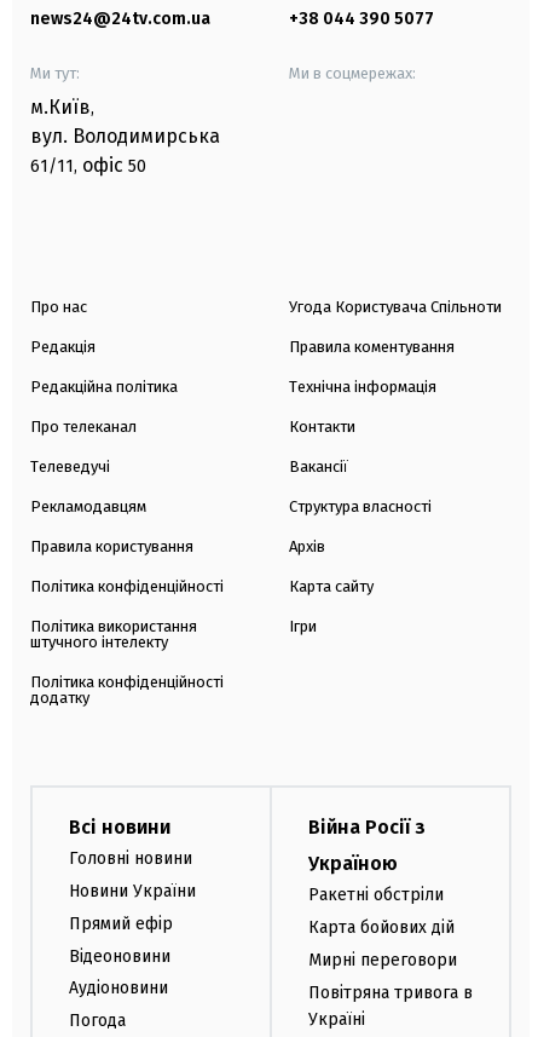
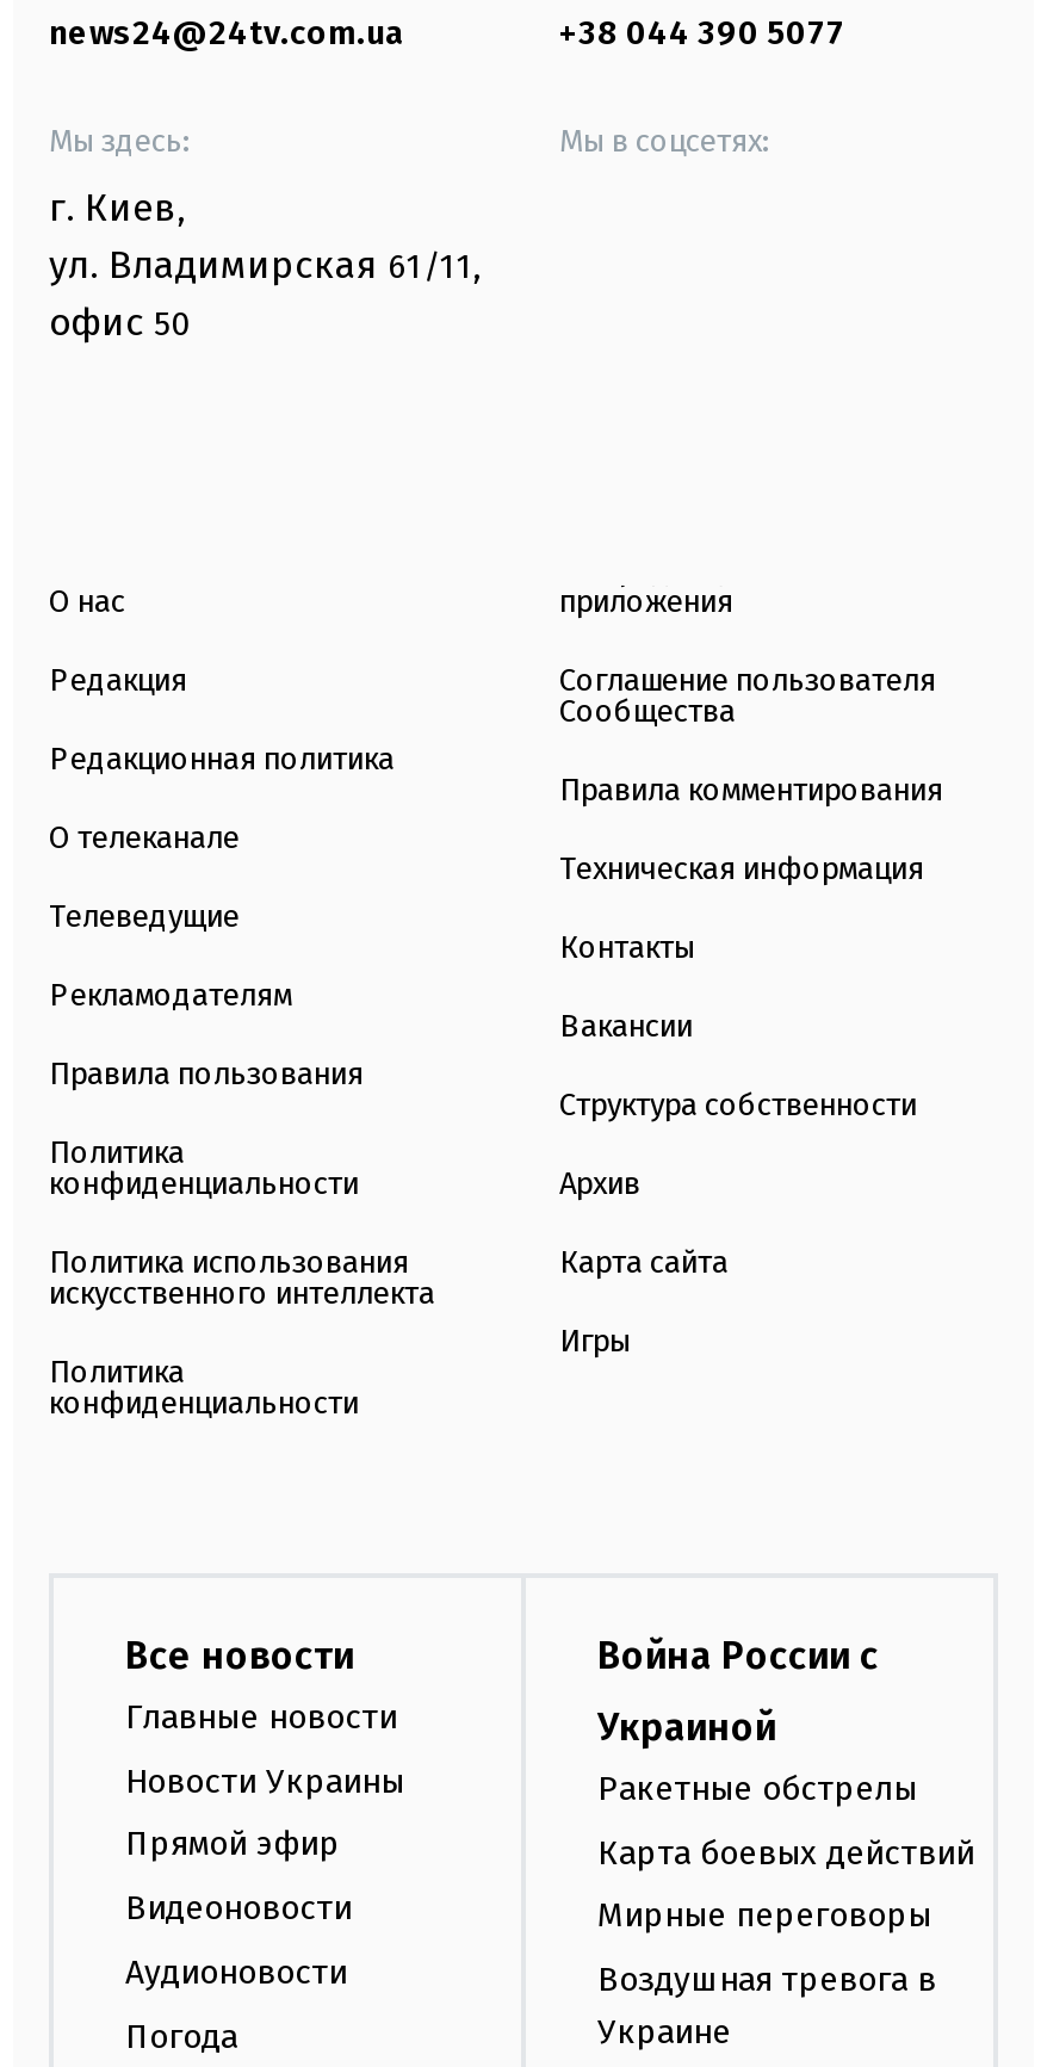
[30,64,220,177] Ми тут: | м.Київ, | вул. Володимирська | 61/11, офіс 50 -> [49,122,481,344] Мы здесь: | г. Киев, | ул. Владимирская 61/11, | офис 50
[289,64,416,82] Ми в соцмережах: -> [559,122,769,158] Мы в соцсетях:
[30,298,224,707] Про нас | Редакція | Редакційна політика | Про телеканал | Телеведучі | Рекламодавцям | Правила користування | Політика конфіденційності | Політика використання | штучного інтелекту | Політика конфіденційності | додатку -> [49,582,435,1420] О нас | Редакция | Редакционная политика | О телеканале | Телеведущие | Рекламодателям | Правила пользования | Политика | конфиденциальности | Политика использования | искусственного интеллекта | Политика | конфиденциальности
[289,298,502,635] Угода Користувача Спільноти | Правила коментування | Технічна інформація | Контакти | Вакансії | Структура власності | Архів | Карта сайту | Ігри -> [559,582,943,1358] приложения | Соглашение пользователя | Сообщества | Правила комментирования | Техническая информация | Контакты | Вакансии | Структура собственности | Архив | Карта сайта | Игры
[69,816,196,999] Всі новини | Головні новини | Новини України | Прямий ефір | Відеоновини | Аудіоновини -> [125,1632,404,1993] Все новости | Главные новости | Новости Украины | Прямой эфир | Видеоновости | Аудионовости
[308,816,426,839] Війна Росії з -> [597,1632,879,1677] Война России с
[308,852,444,905] Україною | Ракетні обстріли -> [597,1703,917,1808] Украиной | Ракетные обстрелы
[308,917,455,938] Карта бойових дій -> [597,1832,974,1872] Карта боевых действий
[308,950,457,970] Мирні переговори -> [597,1896,931,1936] Мирные переговоры
[308,982,473,1029] Повітряна тривога в | Україні -> [597,1960,936,2053] Воздушная тревога в | Украине

